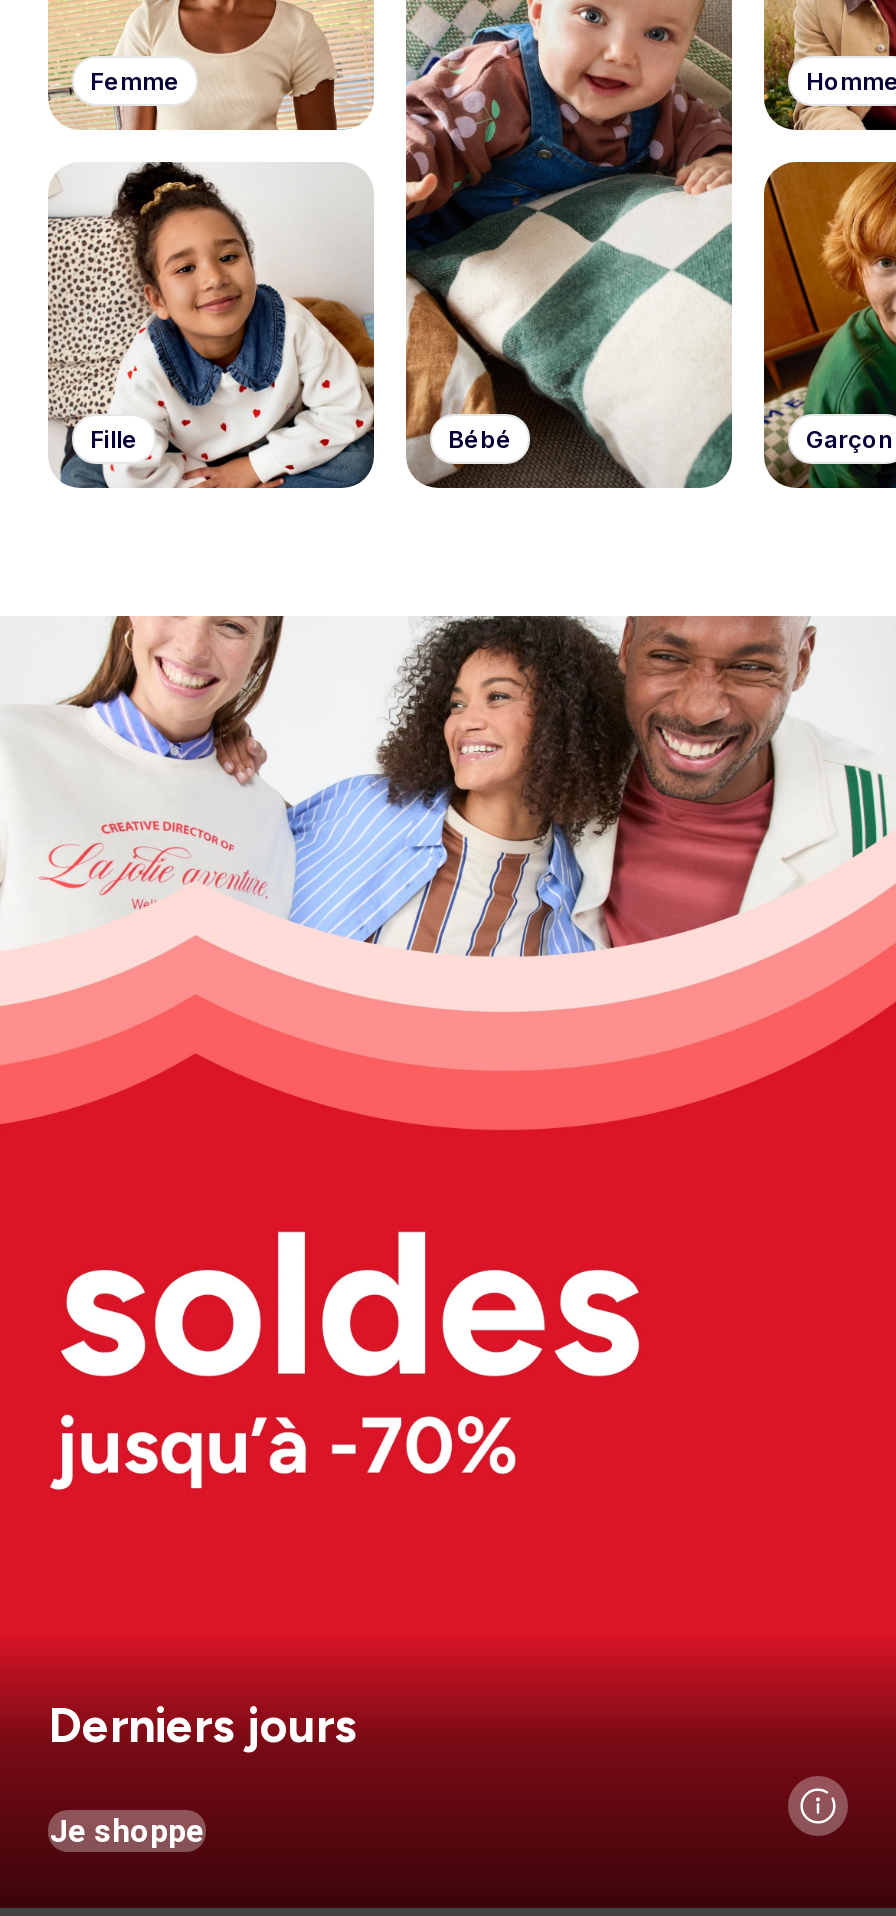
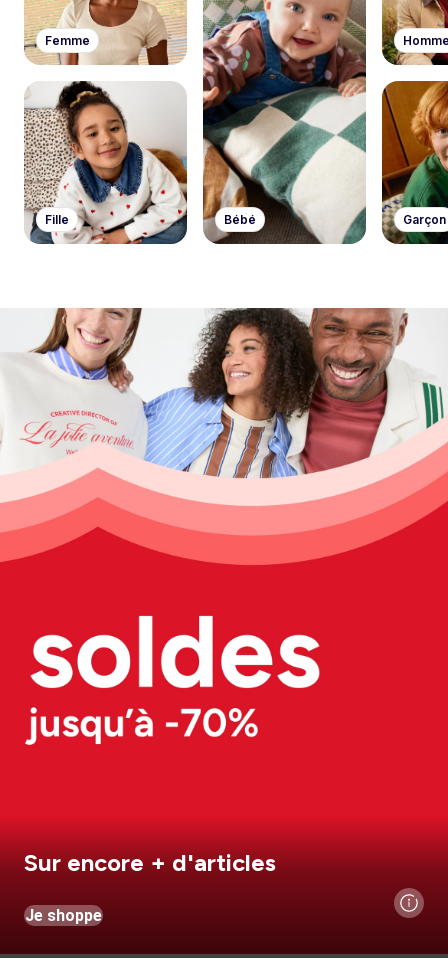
[48,1696,356,1754] Derniers jours -> [24,848,276,877] Sur encore + d'articles

